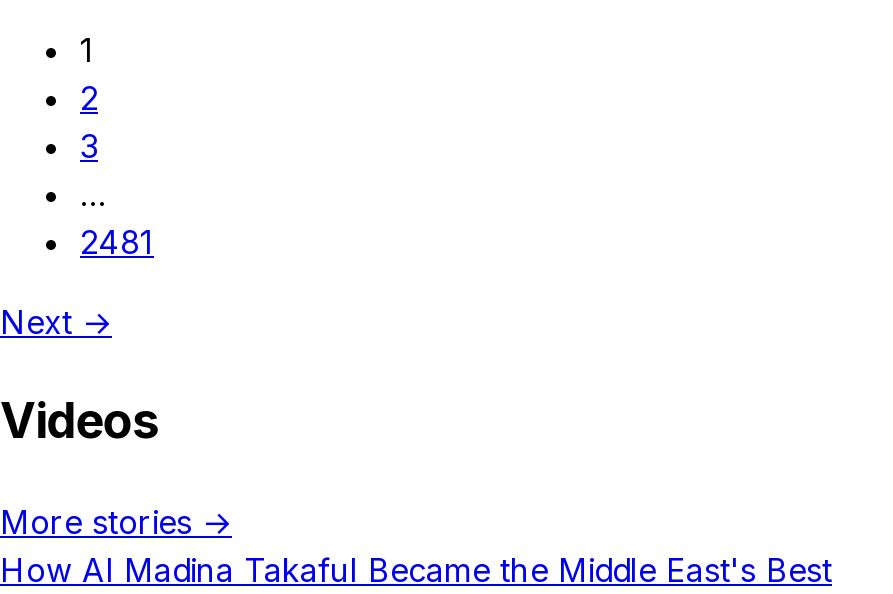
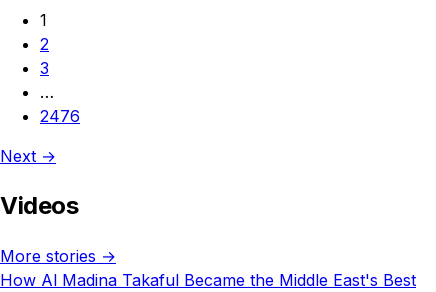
[80,222,154,262] 2481 -> [40,106,80,126] 2476

